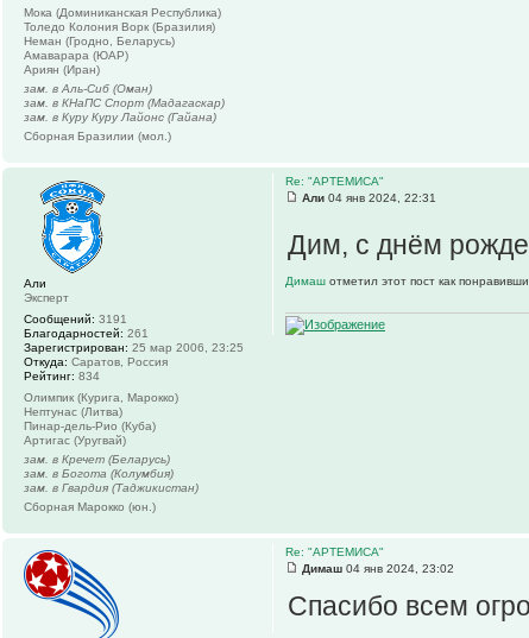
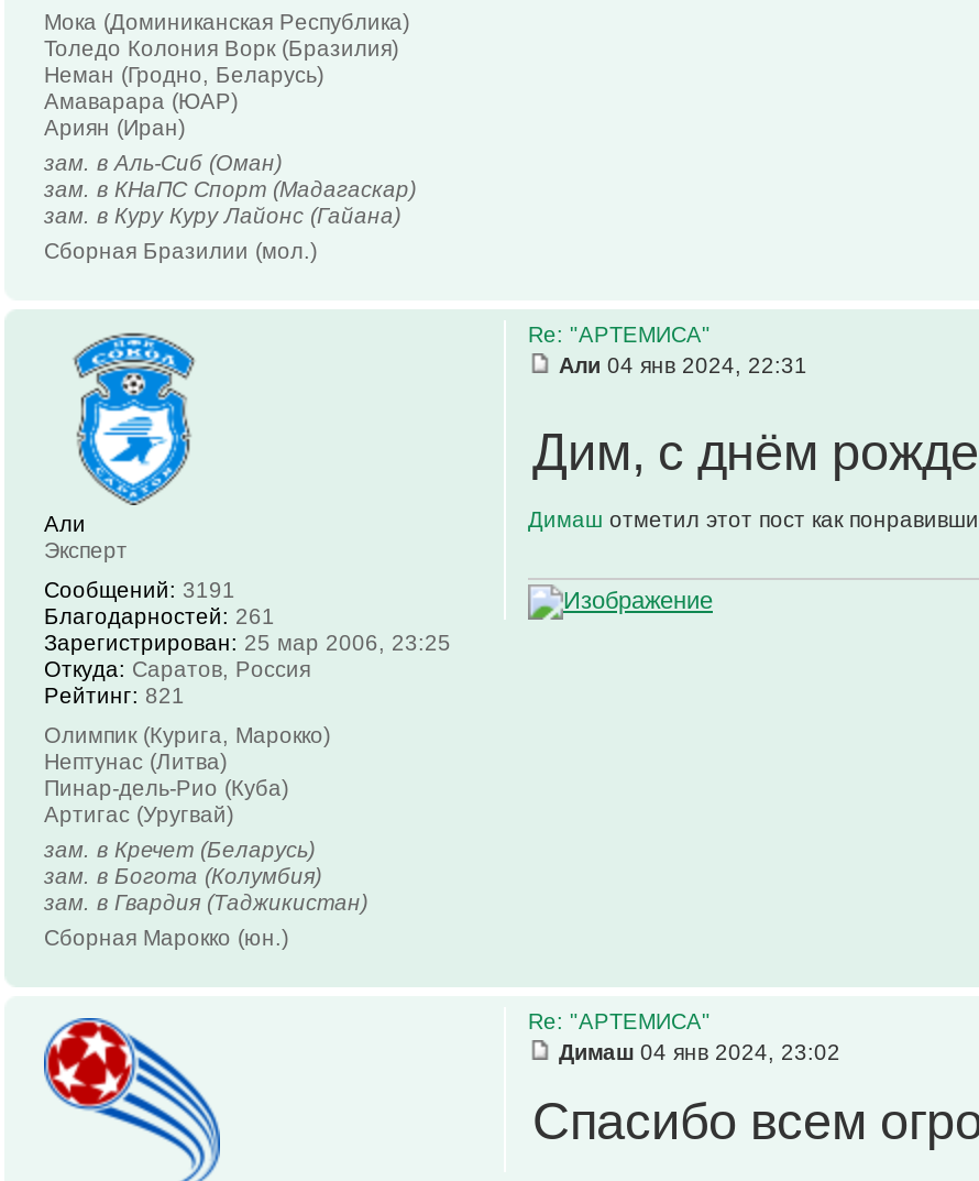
[24,369,100,383] Рейтинг: 834 -> [44,684,185,708] Рейтинг: 821

